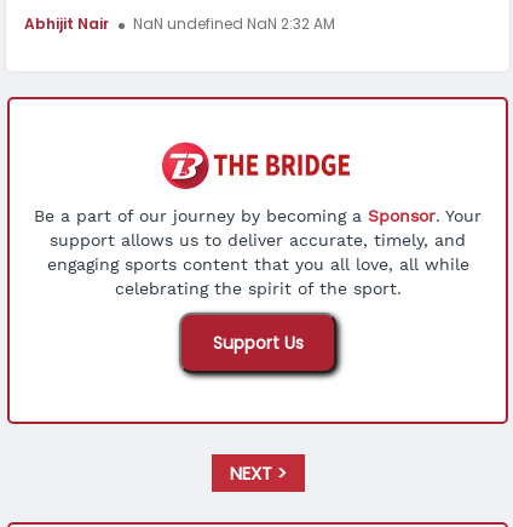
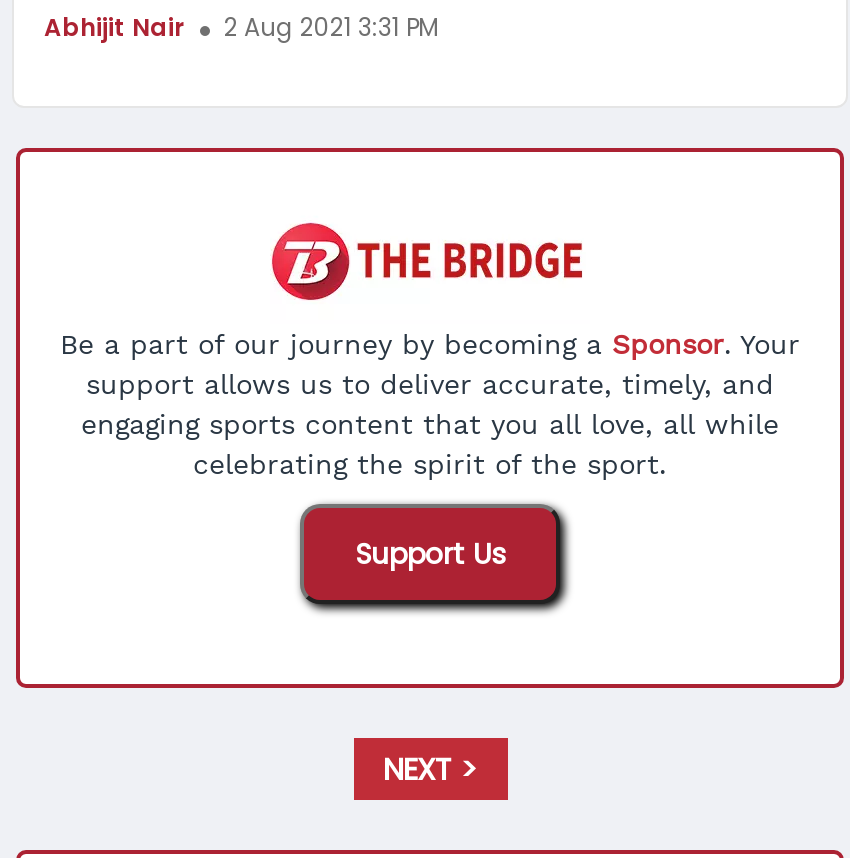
[133,13,335,34] NaN undefined NaN 2:32 AM -> [224,10,438,44] 2 Aug 2021 3:31 PM

